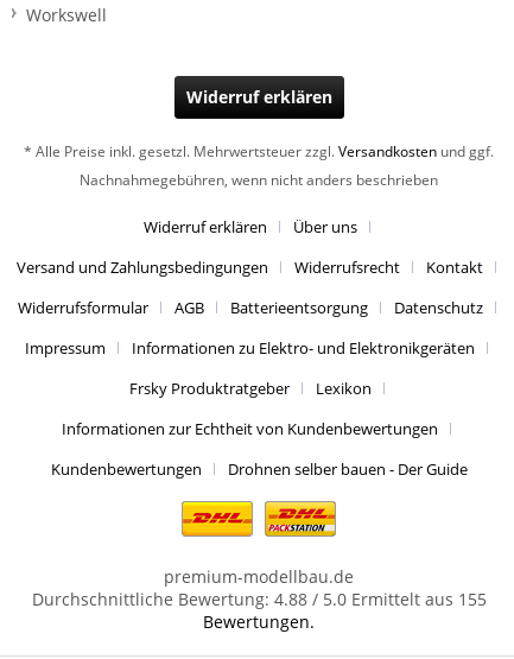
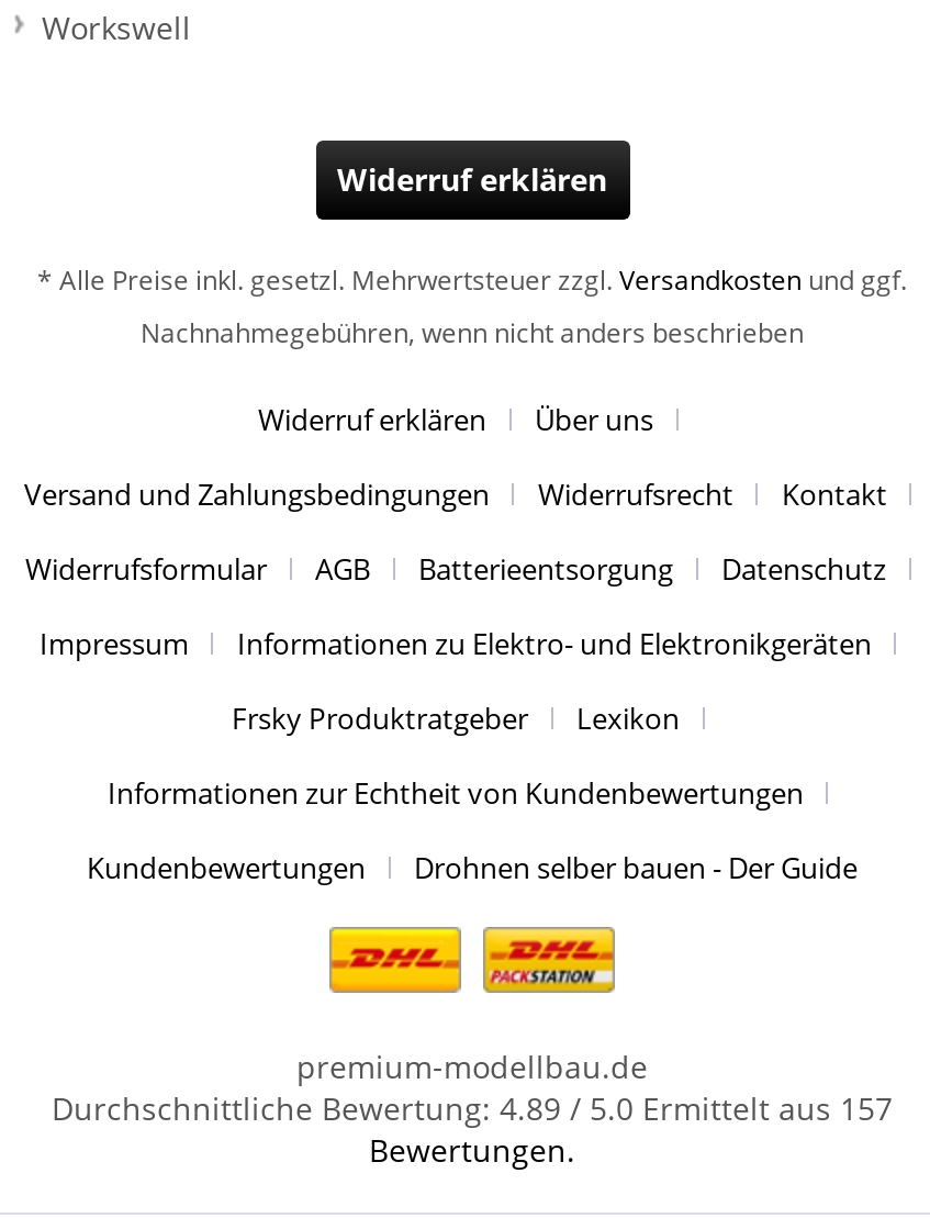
[31,588,486,610] Durchschnittliche Bewertung: 4.88 / 5.0 Ermittelt aus 155 -> [52,1087,893,1129] Durchschnittliche Bewertung: 4.89 / 5.0 Ermittelt aus 157

